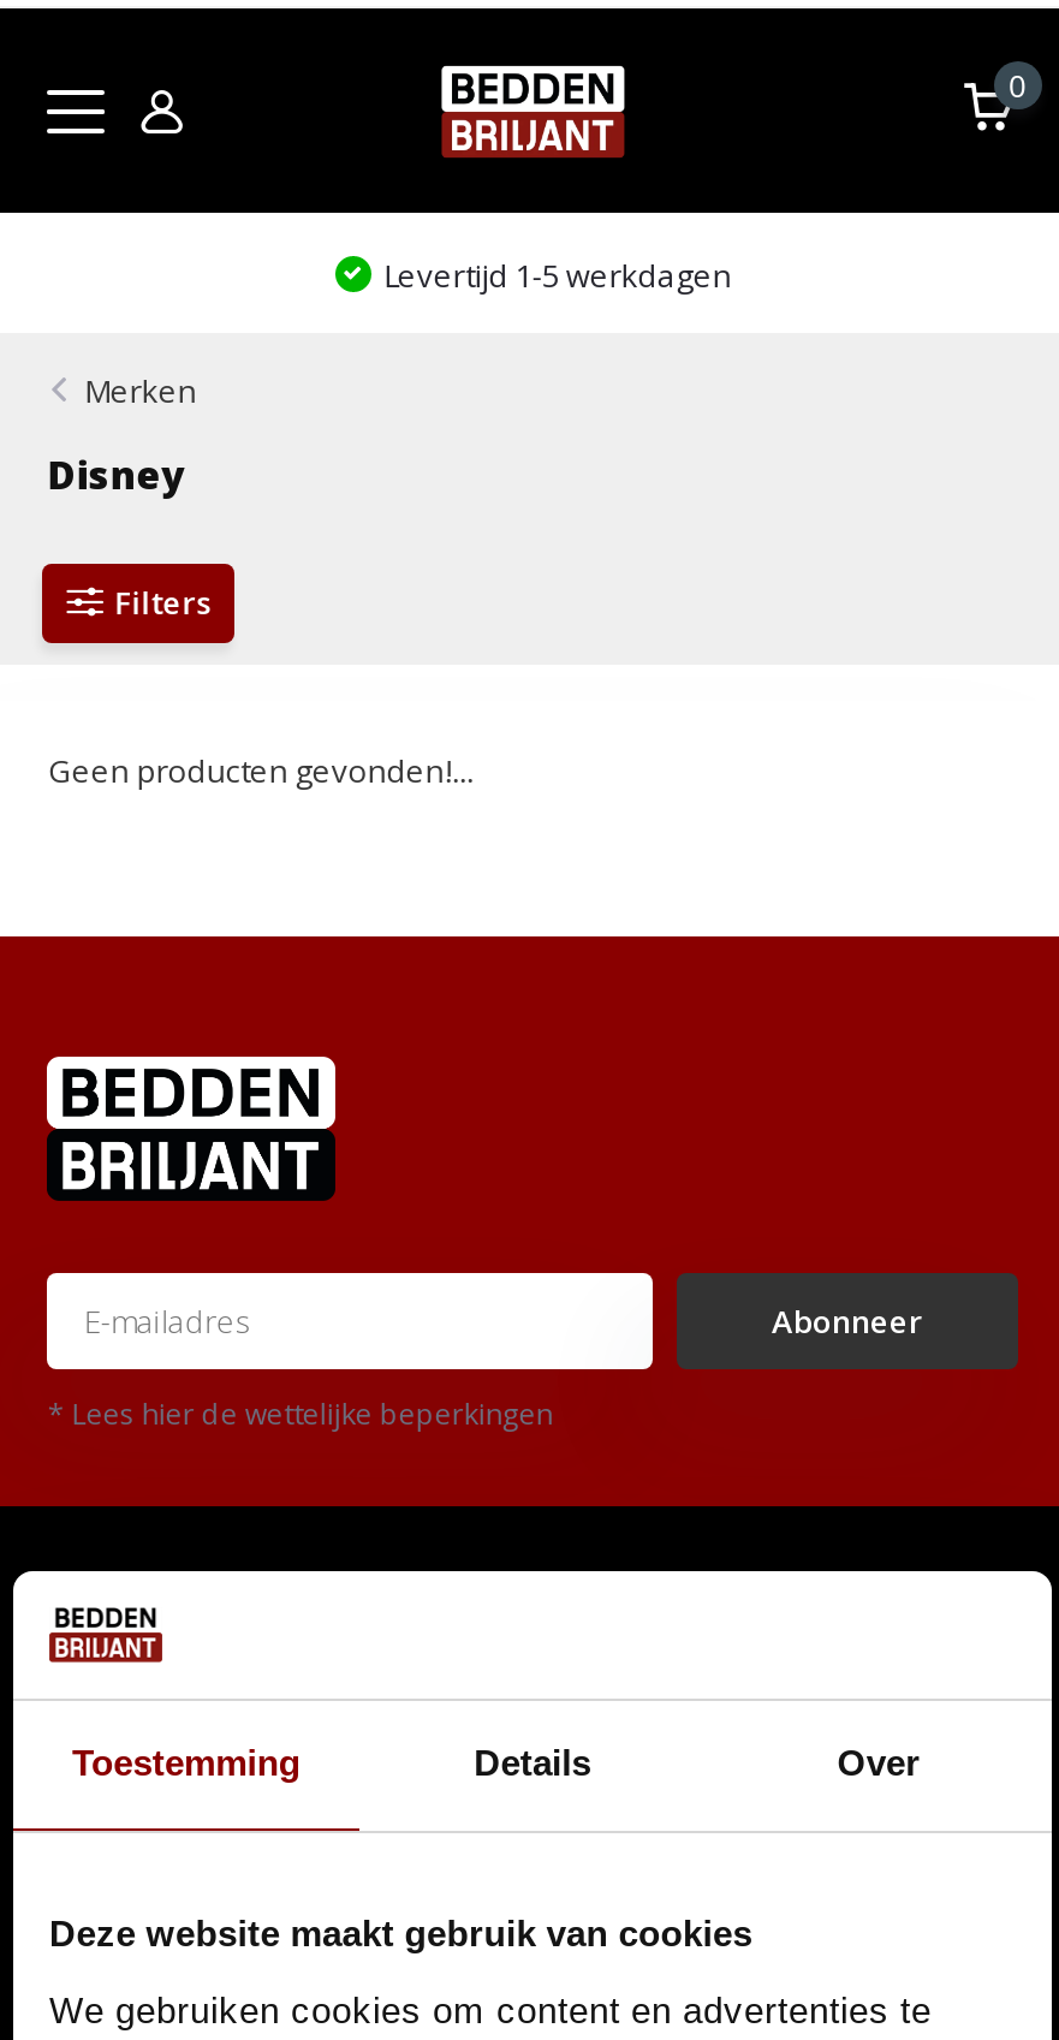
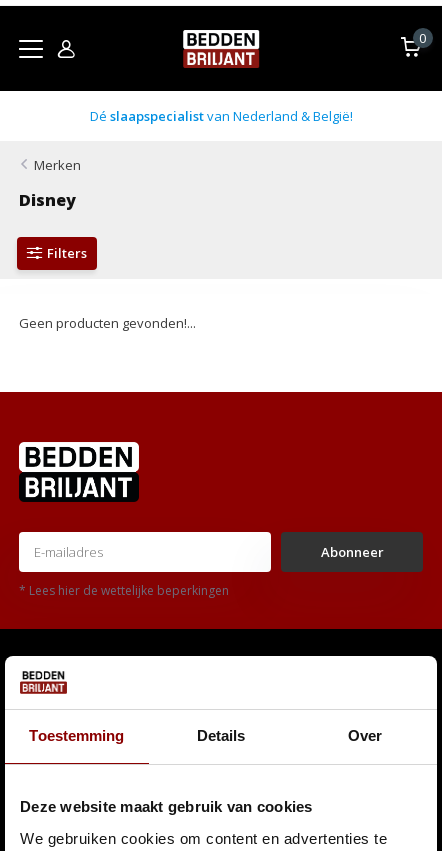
[383,252,732,296] Levertijd 1-5 werkdagen -> [90,107,353,125] Dé slaapspecialistvan Nederland & België!

